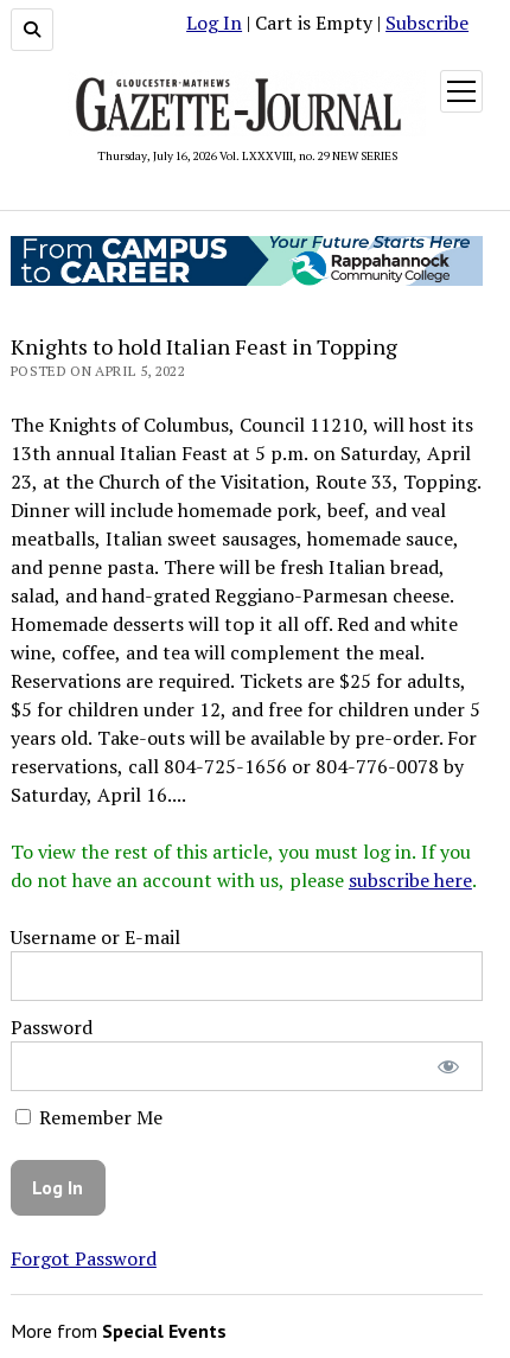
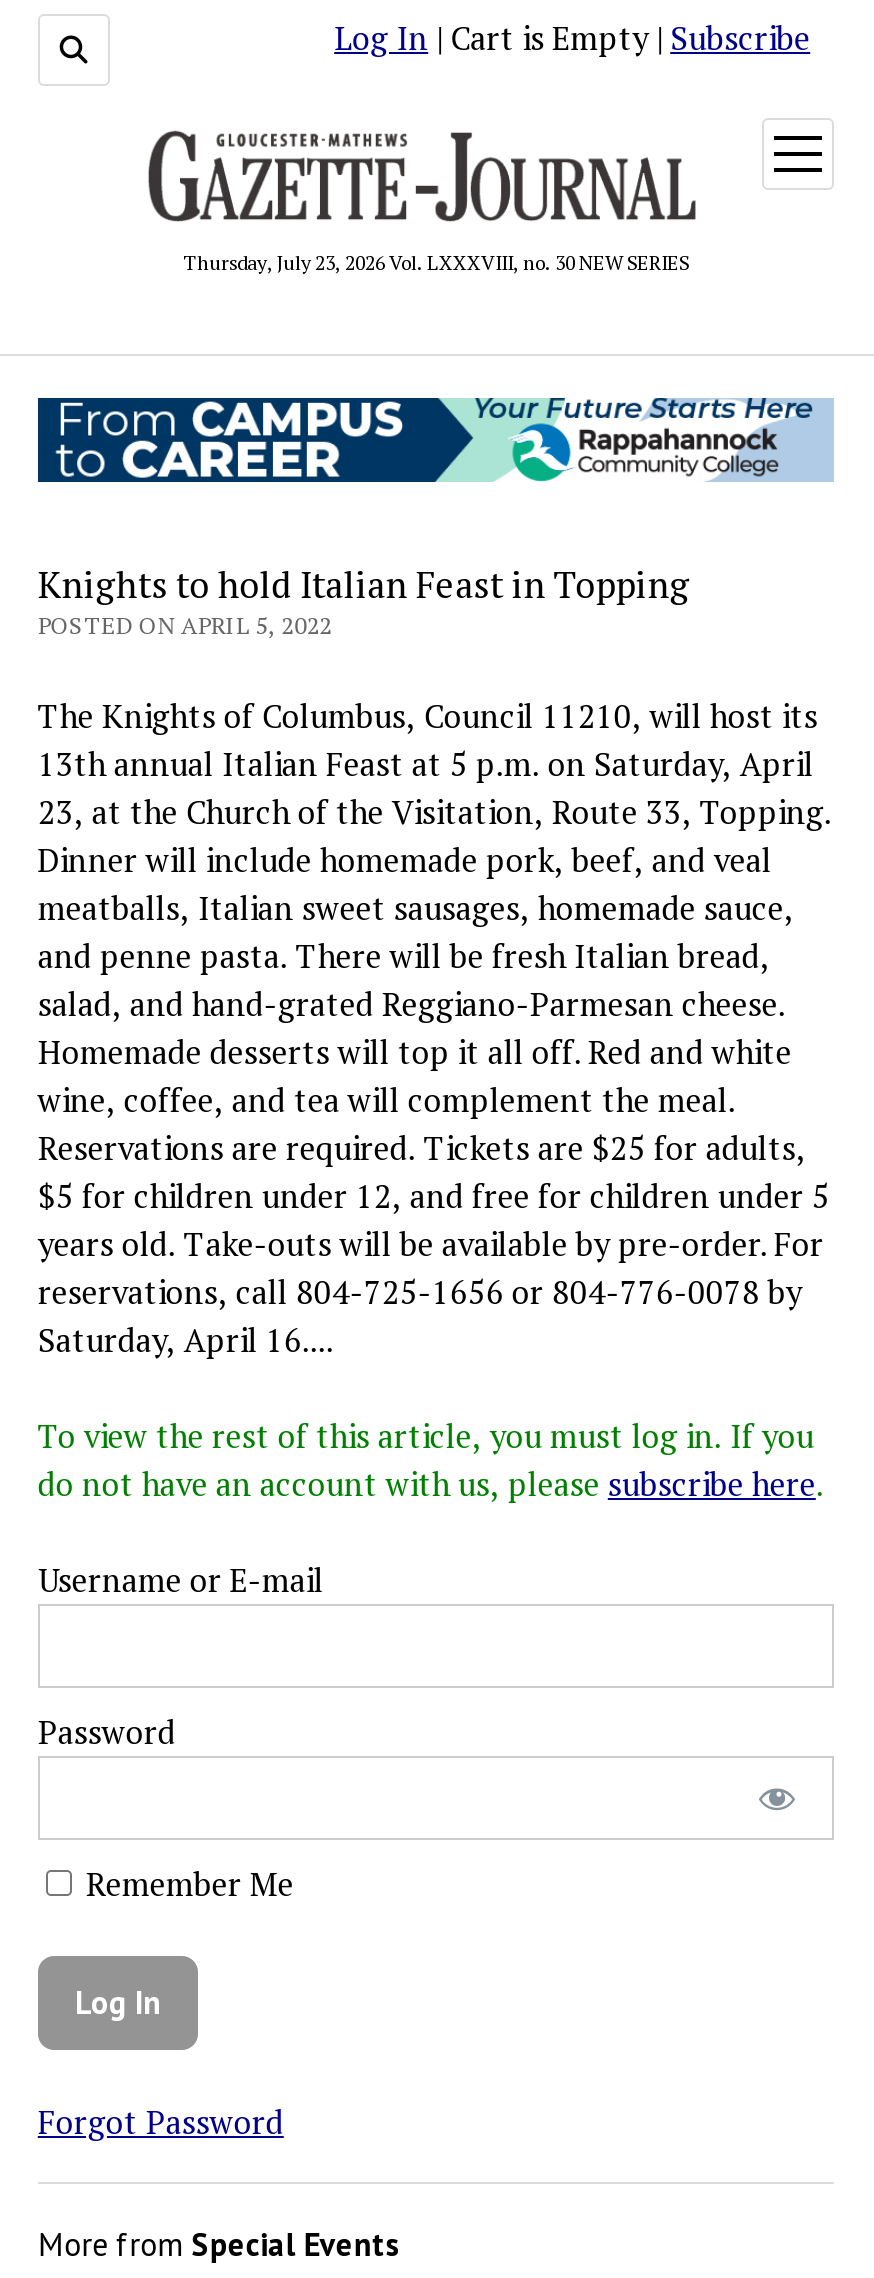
[97,148,397,164] Thursday, July 16, 2026 Vol. LXXXVIII, no. 29 NEW SERIES -> [183,250,689,276] Thursday, July 23, 2026 Vol. LXXXVIII, no. 30 NEW SERIES

